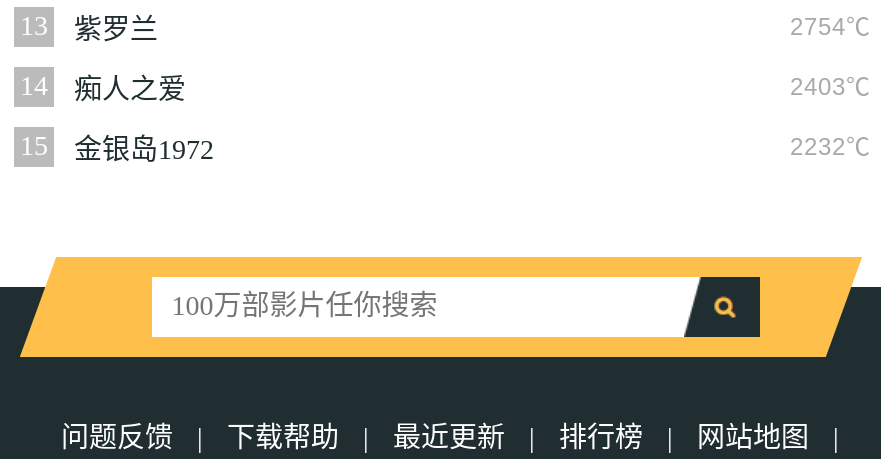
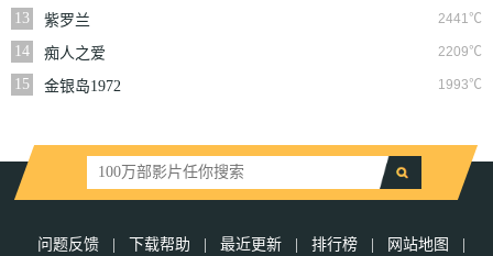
[790,13,870,41] 2754℃ -> [438,11,482,27] 2441℃
[790,73,870,101] 2403℃ -> [438,44,482,60] 2209℃
[790,133,870,161] 2232℃ -> [438,77,482,93] 1993℃

